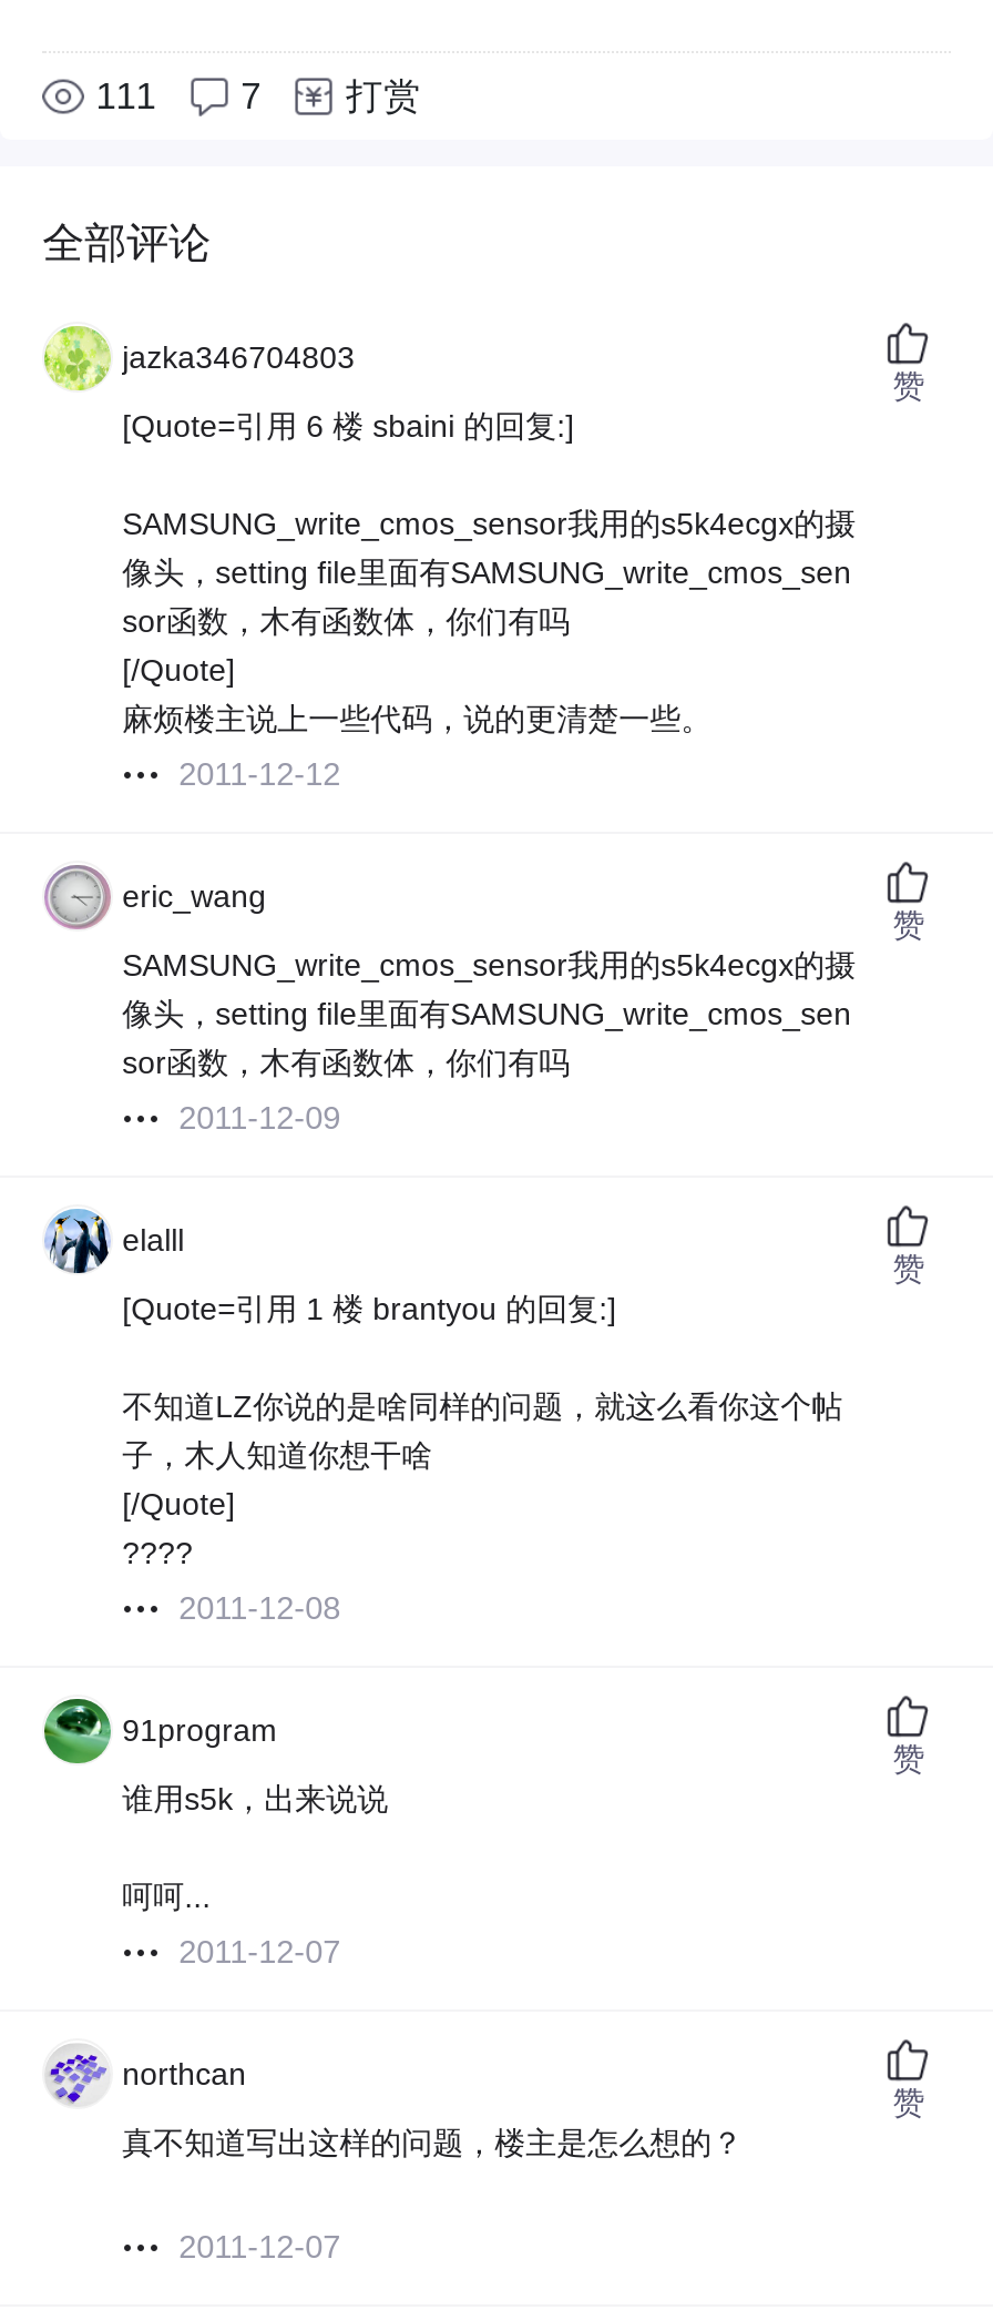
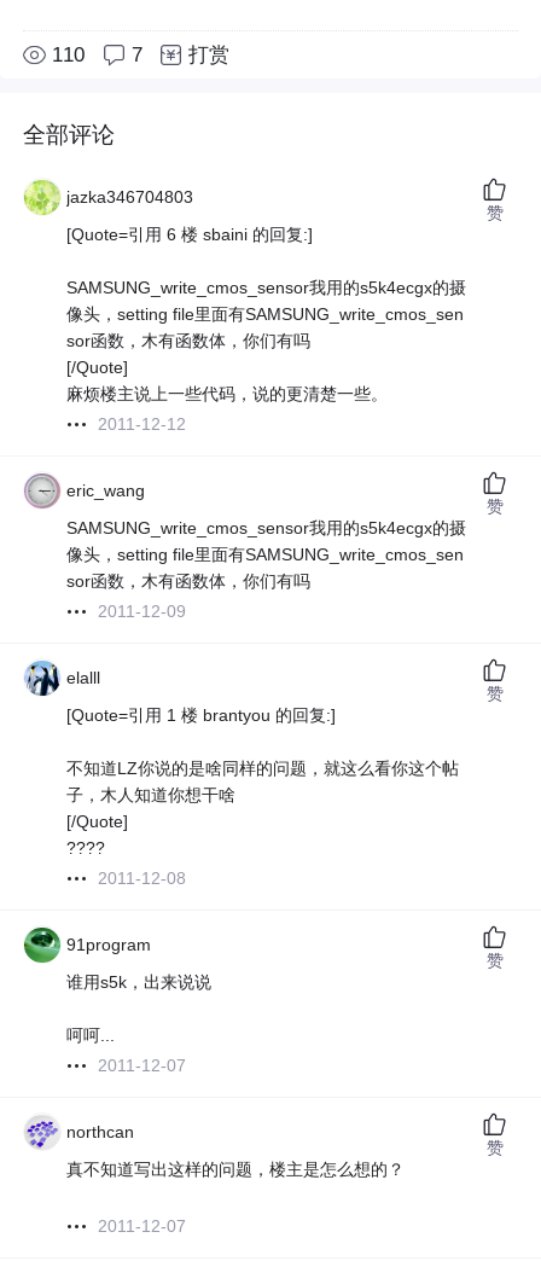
[96,76,156,118] 111 -> [52,44,85,67] 110

